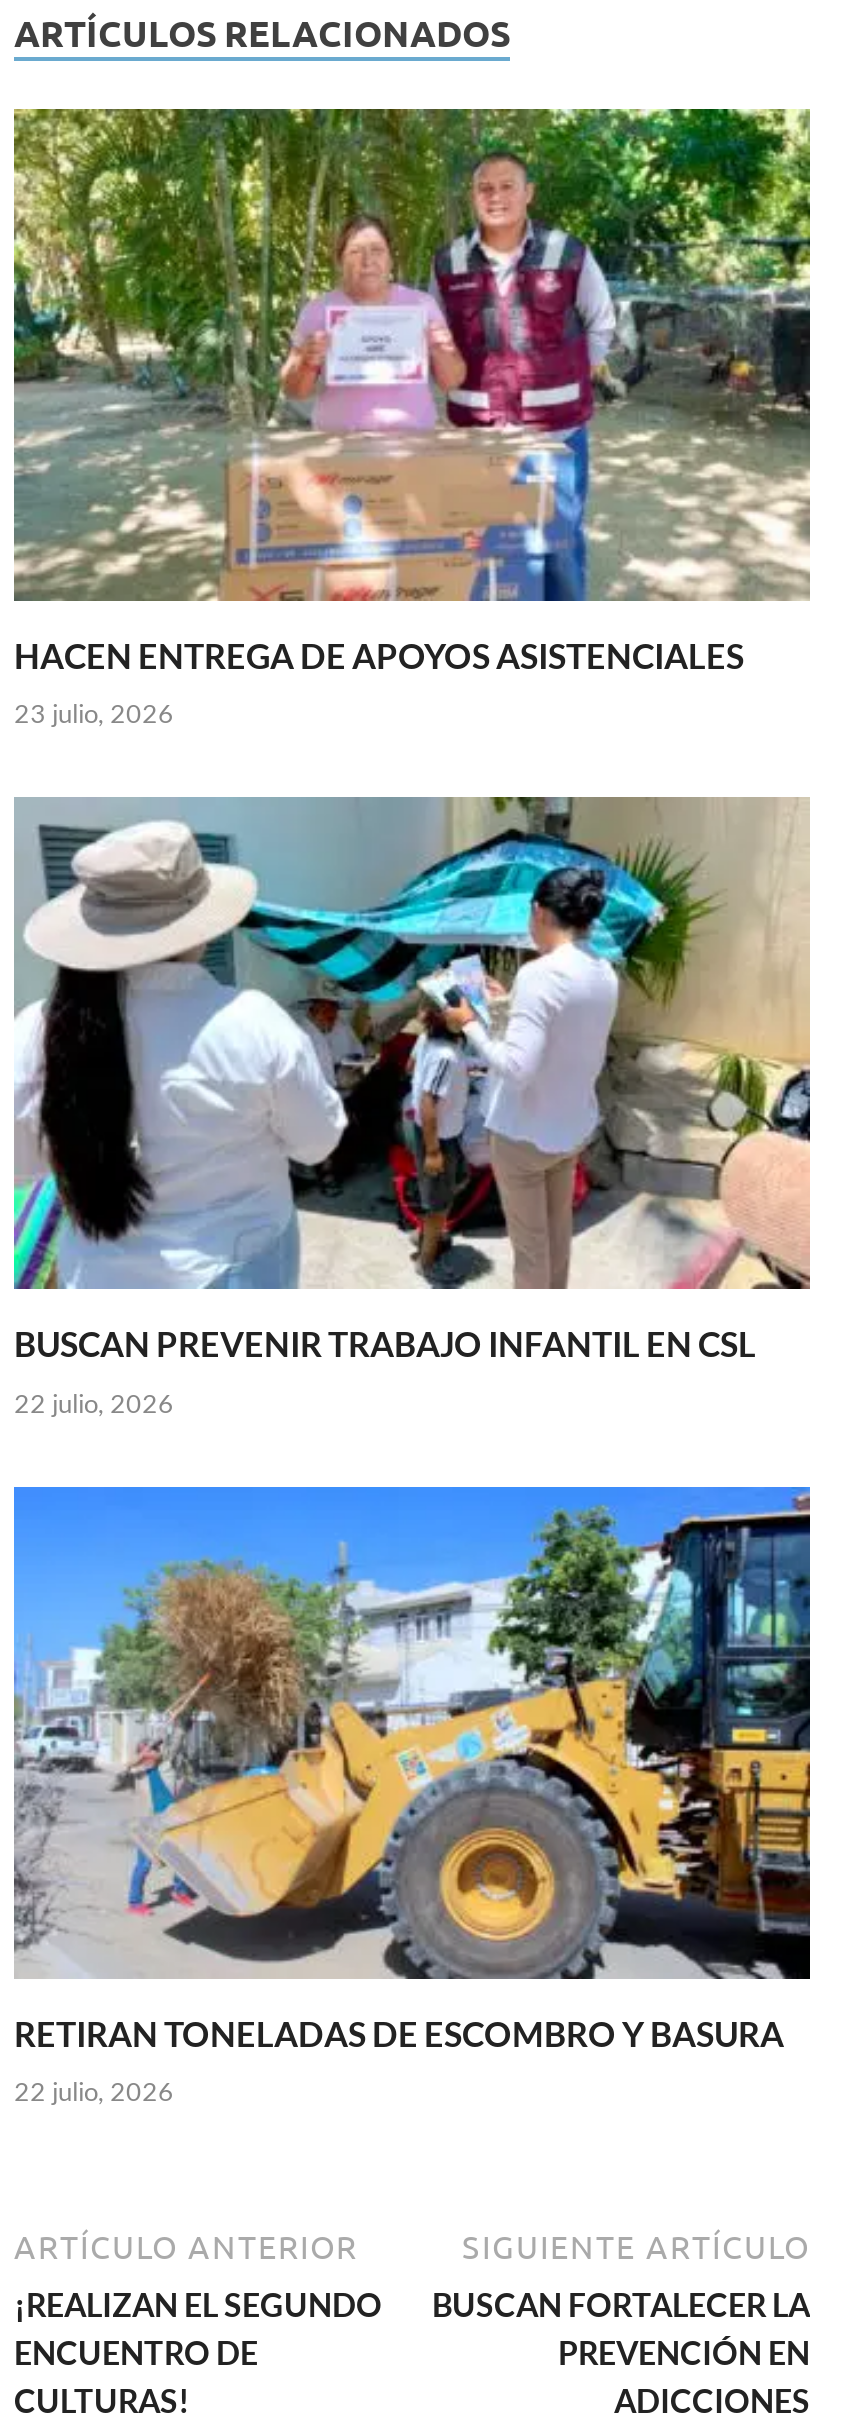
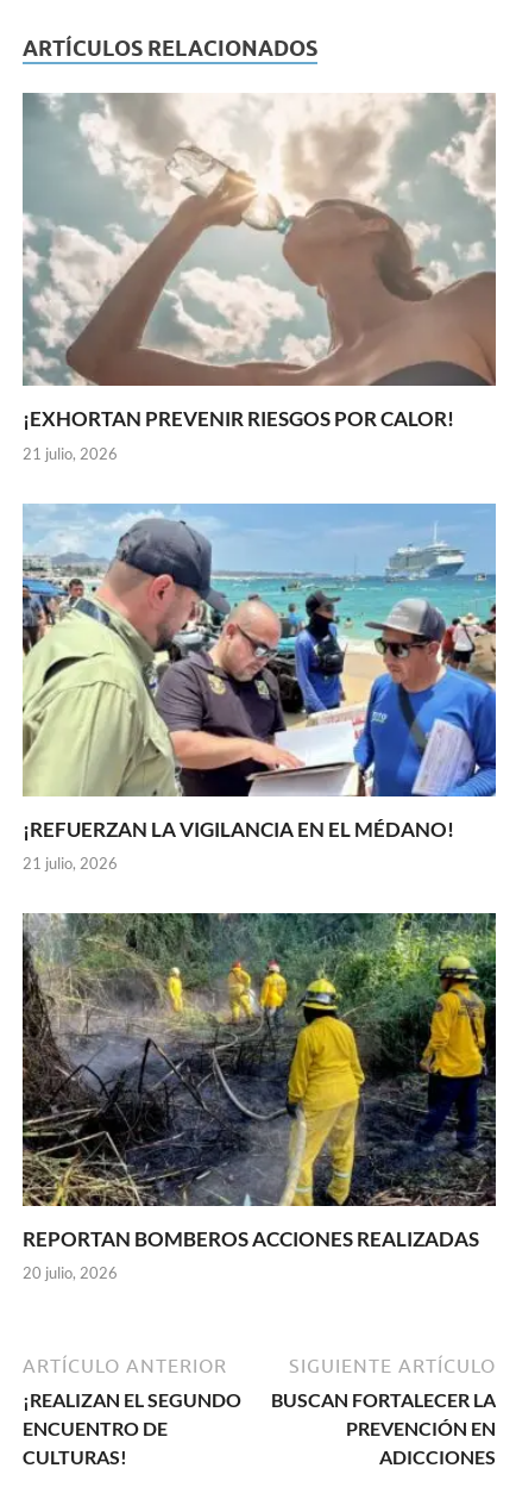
[12,107,812,677] [image] | HACEN ENTREGA DE APOYOS ASISTENCIALES -> [21,93,497,431] [image] | ¡EXHORTAN PREVENIR RIESGOS POR CALOR!
[14,698,174,730] 23 julio, 2026 -> [23,444,118,463] 21 julio, 2026
[12,795,812,1366] [image] | BUSCAN PREVENIR TRABAJO INFANTIL EN CSL -> [21,502,497,841] [image] | ¡REFUERZAN LA VIGILANCIA EN EL MÉDANO!
[14,1387,174,1419] 22 julio, 2026 -> [23,854,118,873] 21 julio, 2026
[12,1485,812,2055] [image] | RETIRAN TONELADAS DE ESCOMBRO Y BASURA -> [21,912,497,1251] [image] | REPORTAN BOMBEROS ACCIONES REALIZADAS
[14,2076,174,2108] 22 julio, 2026 -> [23,1264,118,1283] 20 julio, 2026

